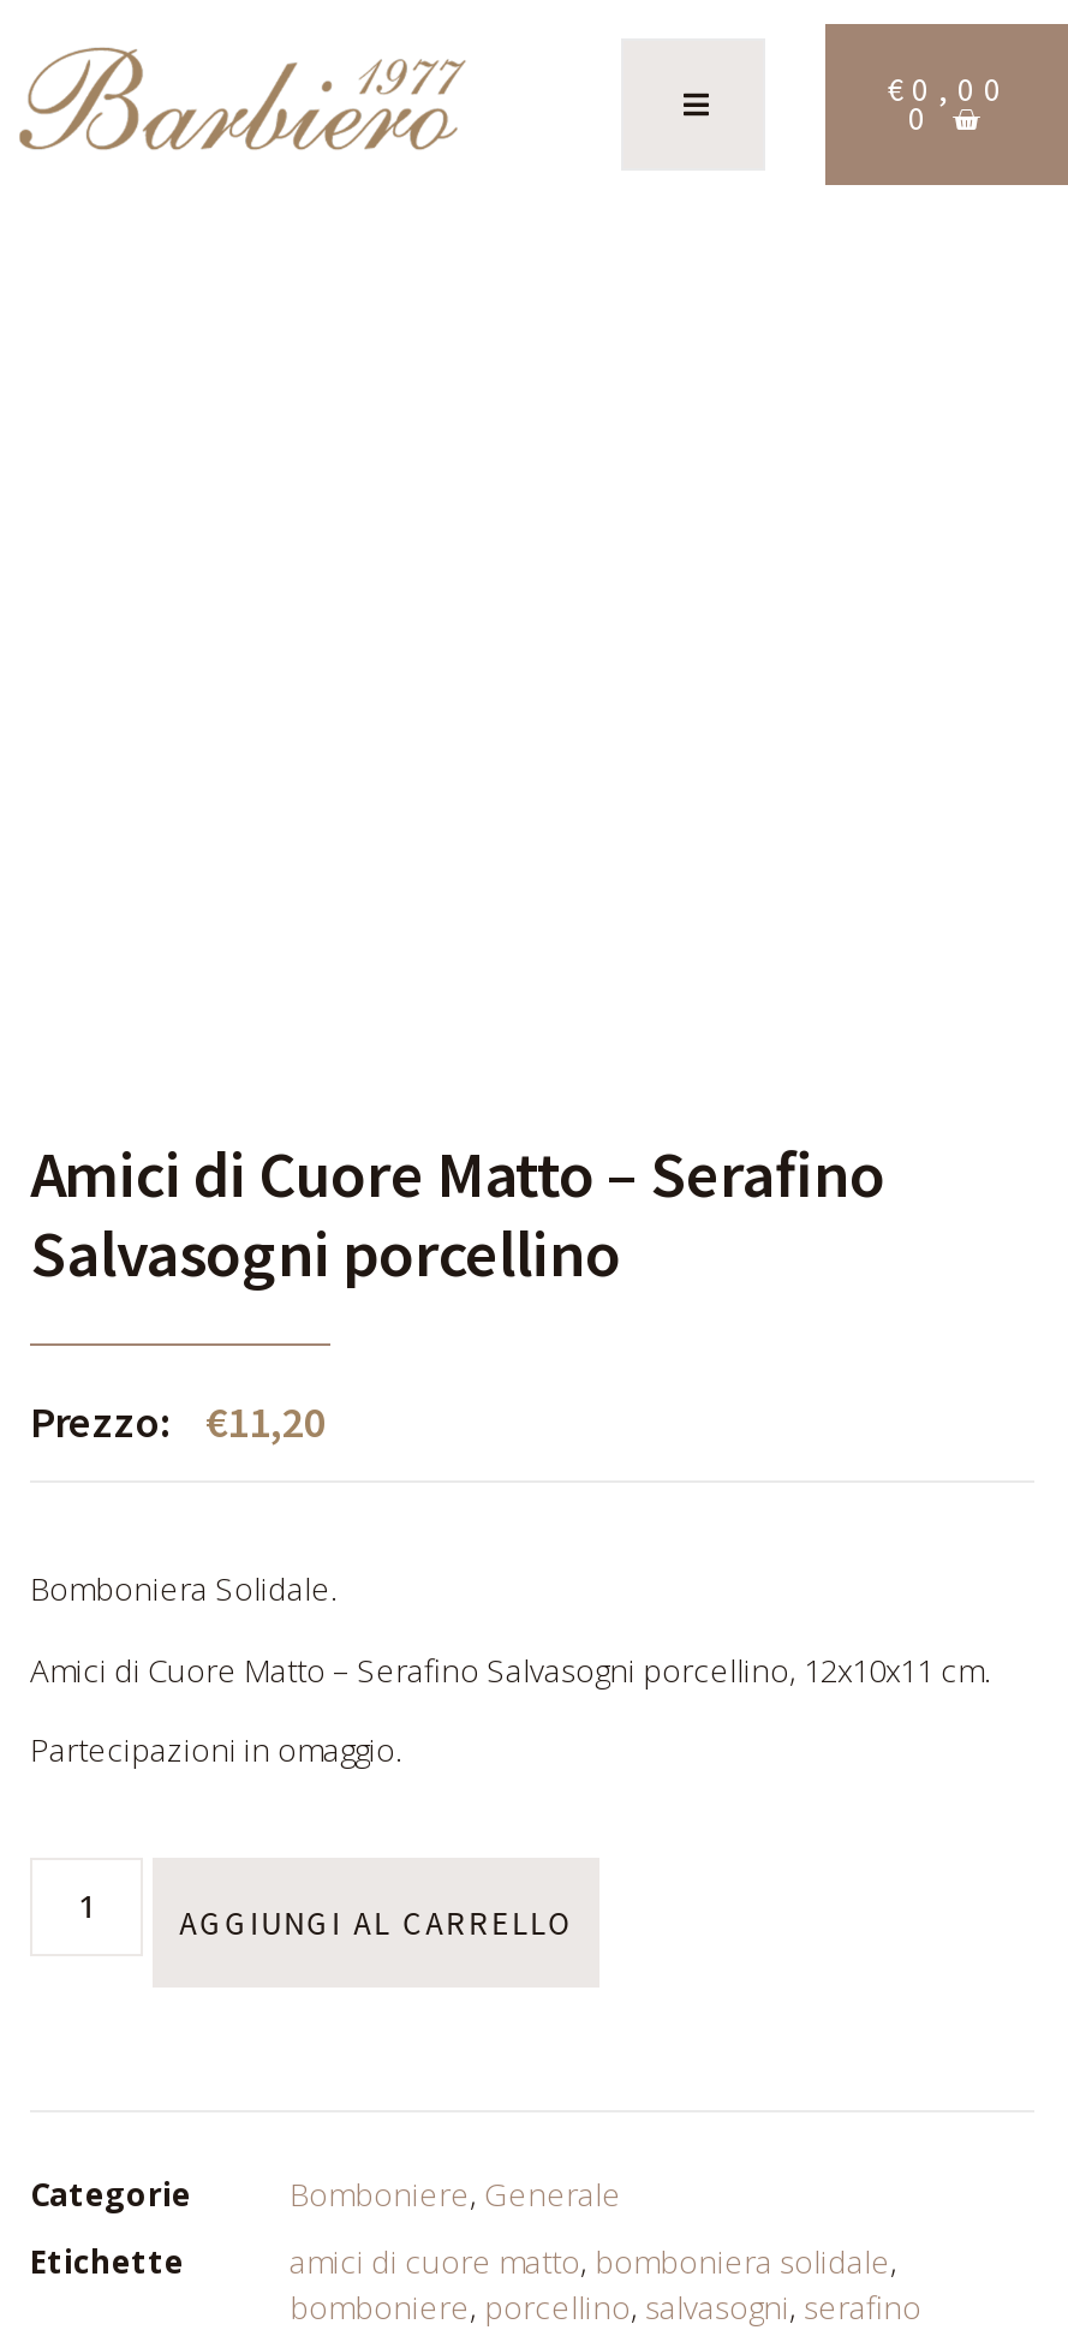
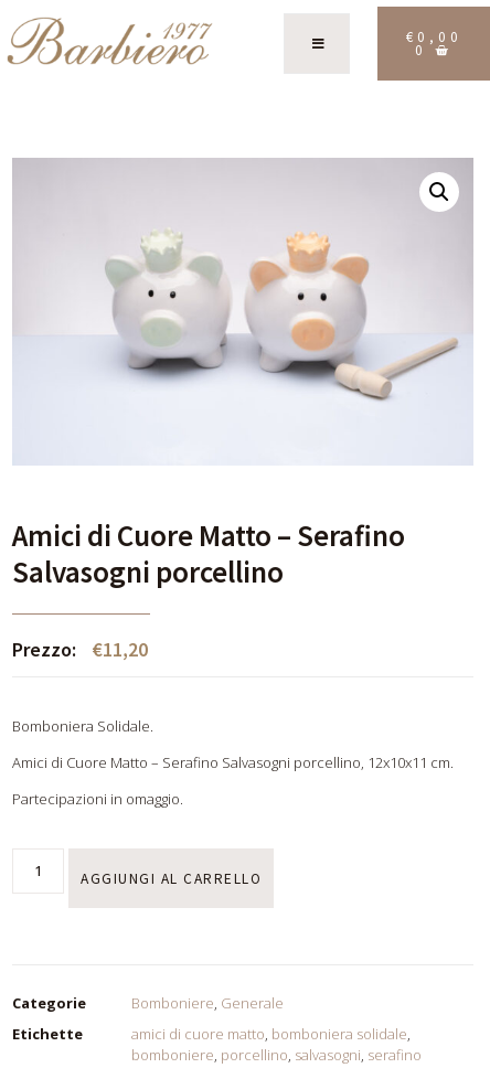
none -> [12,157,475,466] [image]

